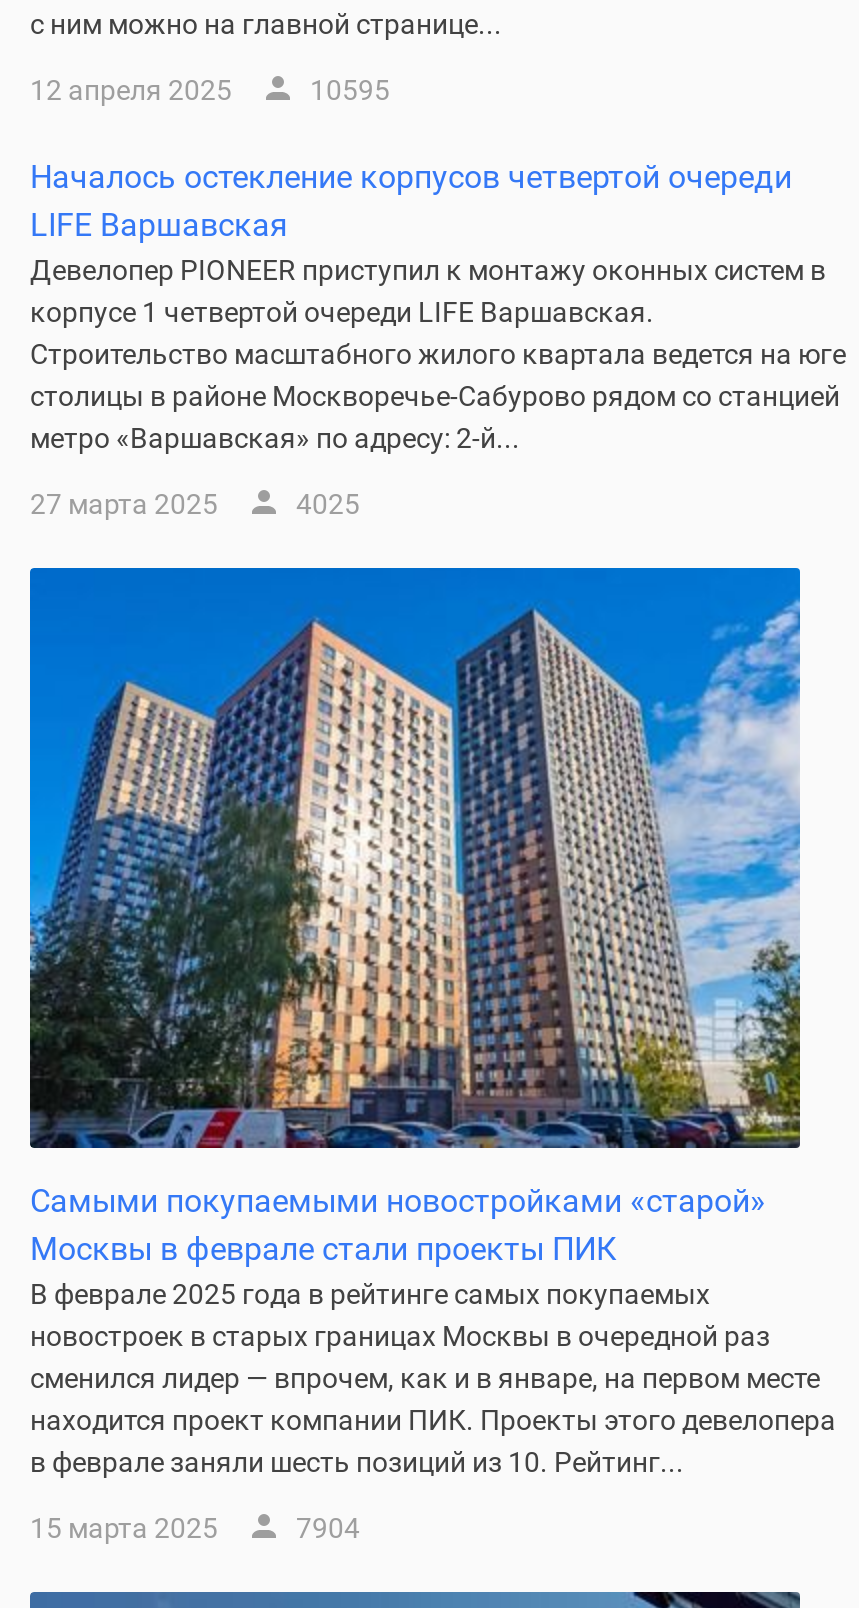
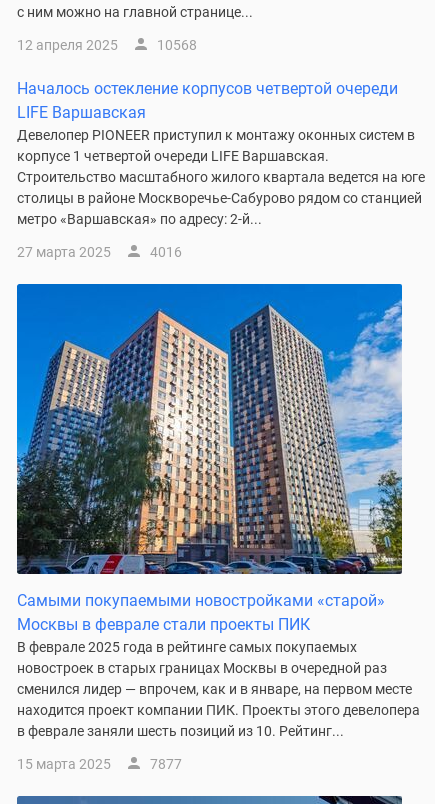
[310,74,390,106] 10595 -> [157,37,197,53] 10568
[296,488,360,520] 4025 -> [150,244,182,260] 4016
[296,1512,360,1544] 7904 -> [150,756,182,772] 7877

